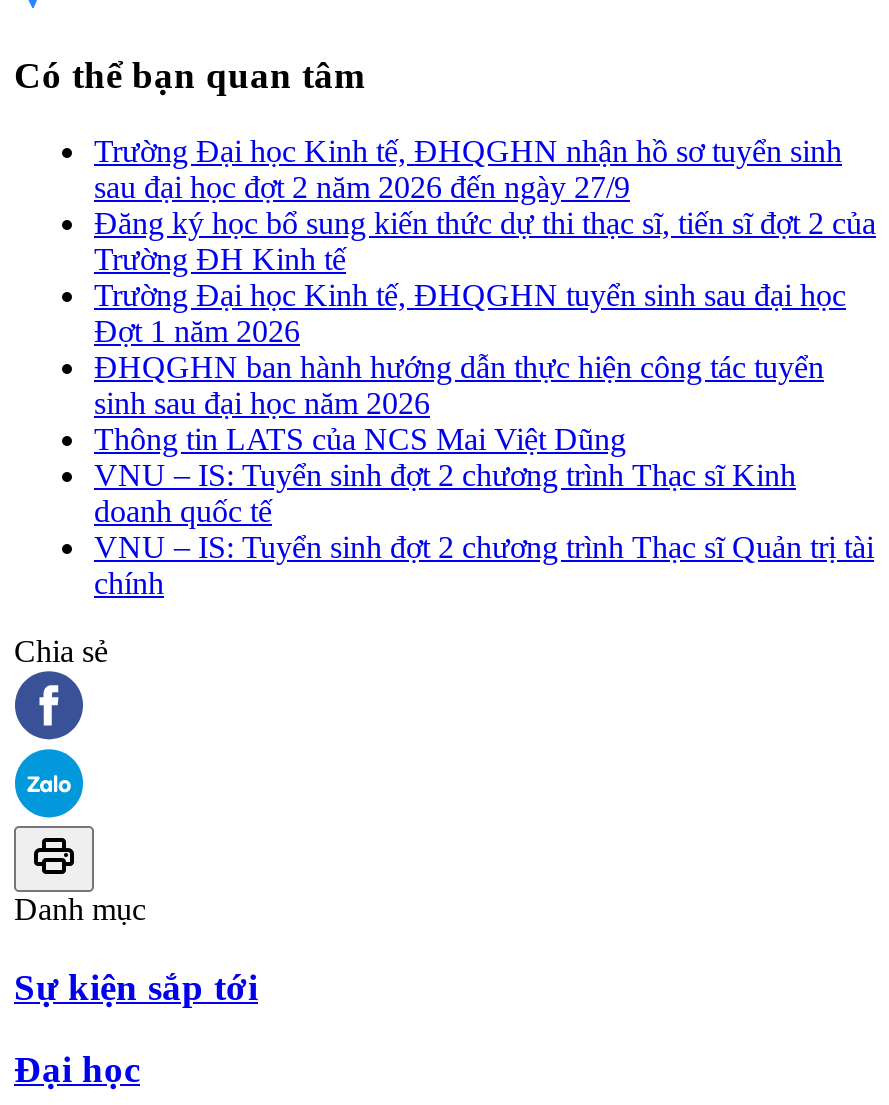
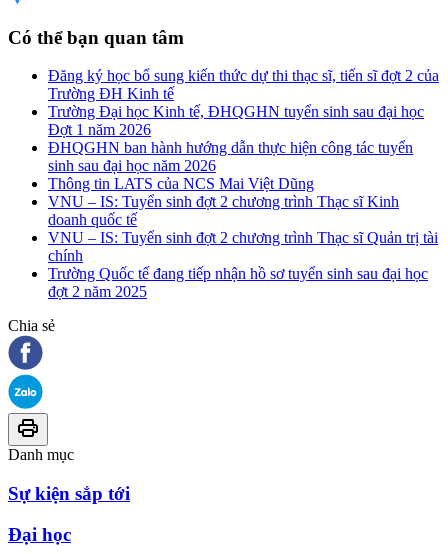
[94,134,842,204] Trường Đại học Kinh tế, ĐHQGHN nhận hồ sơ tuyển sinh | sau đại học đợt 2 năm 2026 đến ngày 27/9 -> none
moved [94,206,876,600] -> [48,67,439,264]: Đăng ký học bổ sung kiến thức dự thi thạc sĩ, tiến sĩ đợt 2 của | Trường ĐH Kinh tế | Trường Đại học Kinh tế, ĐHQGHN tuyển sinh sau đại học | ... | VNU – IS: Tuyển sinh đợt 2 chương trình Thạc sĩ Quản trị tài | chính
none -> [48,265,428,300] Trường Quốc tế đang tiếp nhận hồ sơ tuyển sinh sau đại học | đợt 2 năm 2025

